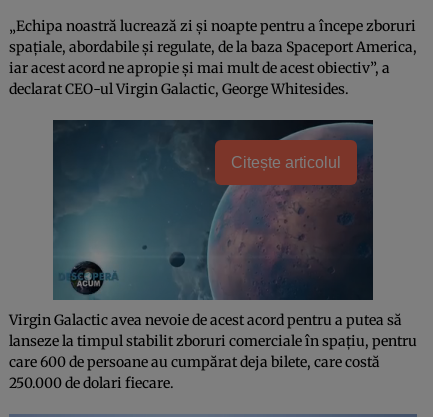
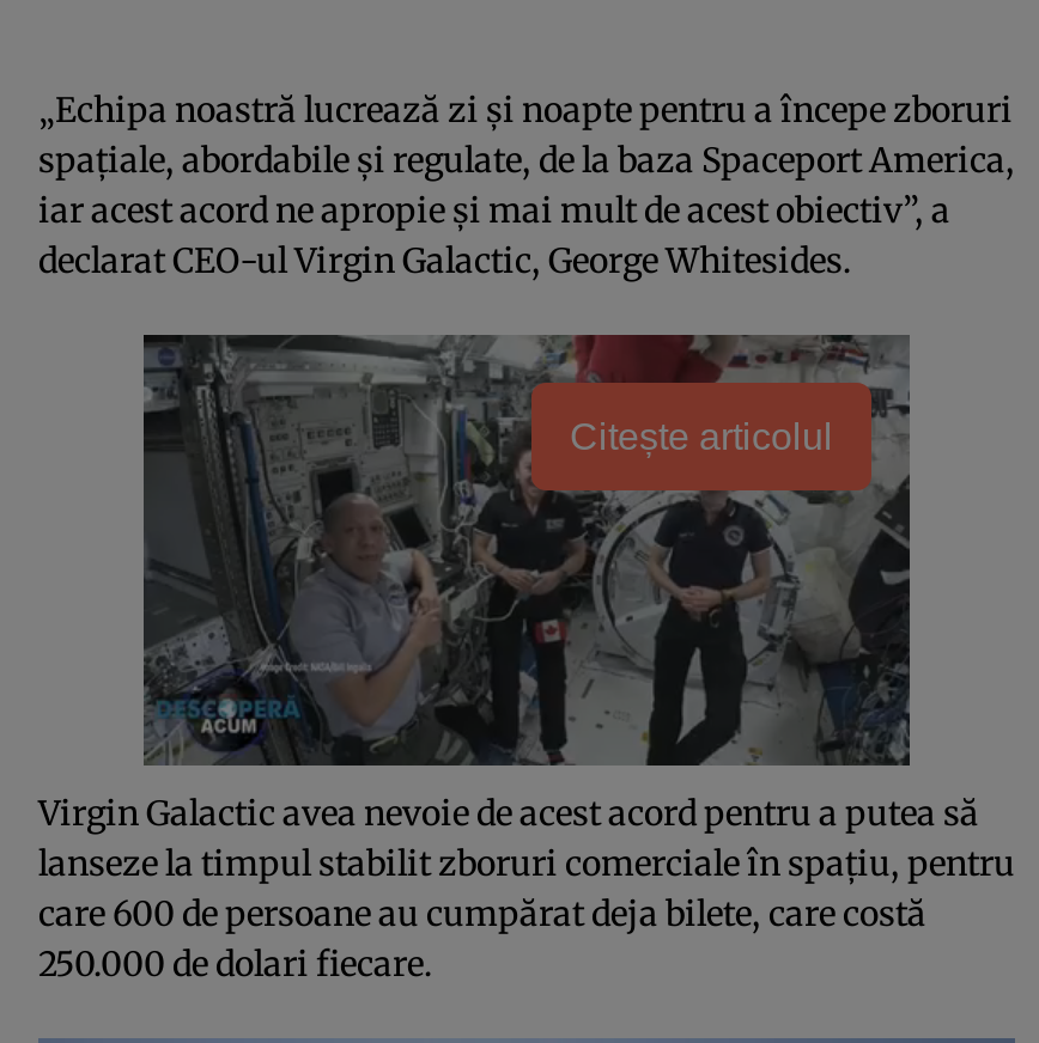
[52,119,373,301] [image] -> [141,333,912,768] [image]

